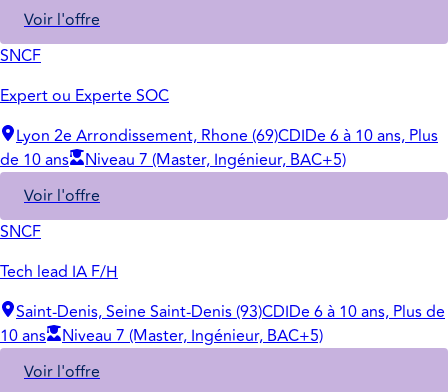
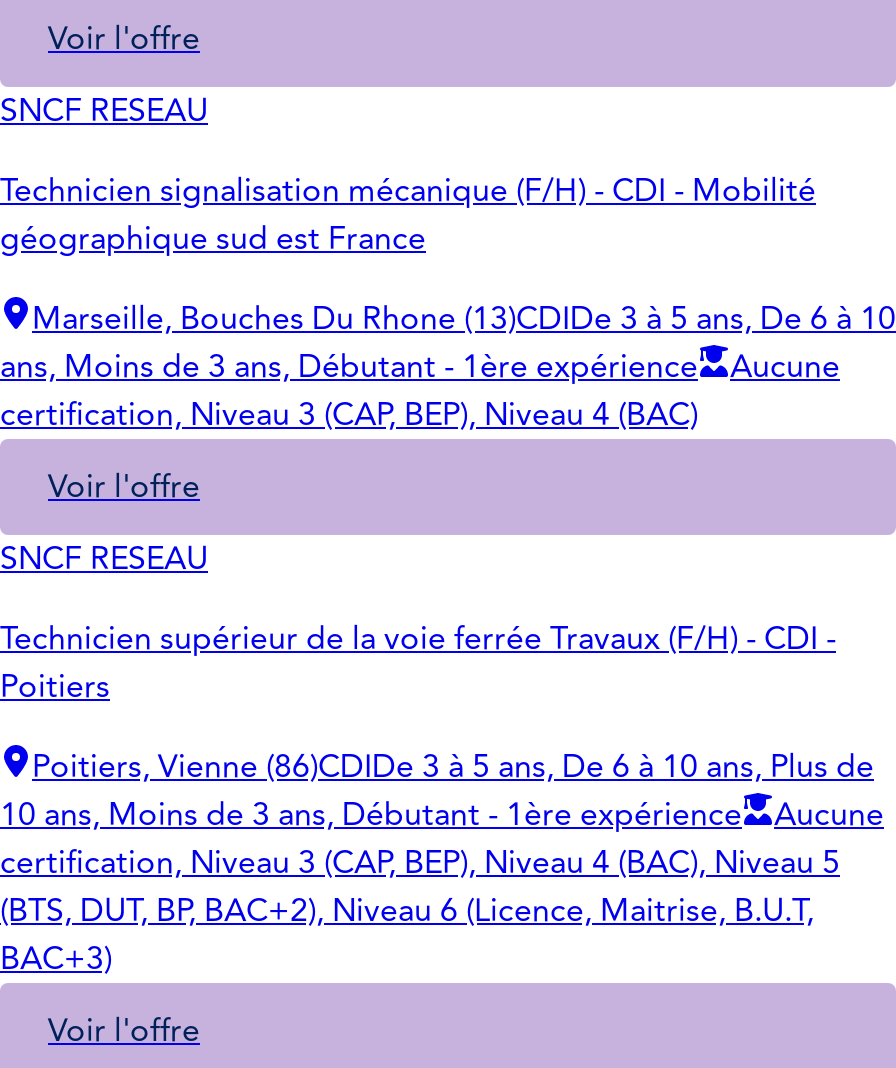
[0,44,41,68] SNCF -> [0,87,208,135] SNCF RESEAU
[0,84,169,108] Expert ou Experte SOC -> [0,167,816,263] Technicien signalisation mécanique (F/H) - CDI - Mobilité | géographique sud est France
[0,124,438,172] Lyon 2e Arrondissement, Rhone (69)CDIDe 6 à 10 ans, Plus | de 10 ans | Niveau 7 (Master, Ingénieur, BAC+5) -> [0,295,896,439] Marseille, Bouches Du Rhone (13)CDIDe 3 à 5 ans, De 6 à 10 | ans, Moins de 3 ans, Débutant - 1ère expérience | Aucune | certification, Niveau 3 (CAP, BEP), Niveau 4 (BAC)
[0,220,41,244] SNCF -> [0,535,208,583] SNCF RESEAU
[0,260,118,284] Tech lead IA F/H -> [0,615,836,711] Technicien supérieur de la voie ferrée Travaux (F/H) - CDI - | Poitiers
[0,300,445,348] Saint-Denis, Seine Saint-Denis (93)CDIDe 6 à 10 ans, Plus de | 10 ans | Niveau 7 (Master, Ingénieur, BAC+5) -> [0,743,884,983] Poitiers, Vienne (86)CDIDe 3 à 5 ans, De 6 à 10 ans, Plus de | 10 ans, Moins de 3 ans, Débutant - 1ère expérience | Aucune | certification, Niveau 3 (CAP, BEP), Niveau 4 (BAC), Niveau 5 | (BTS, DUT, BP, BAC+2), Niveau 6 (Licence, Maitrise, B.U.T, | BAC+3)

